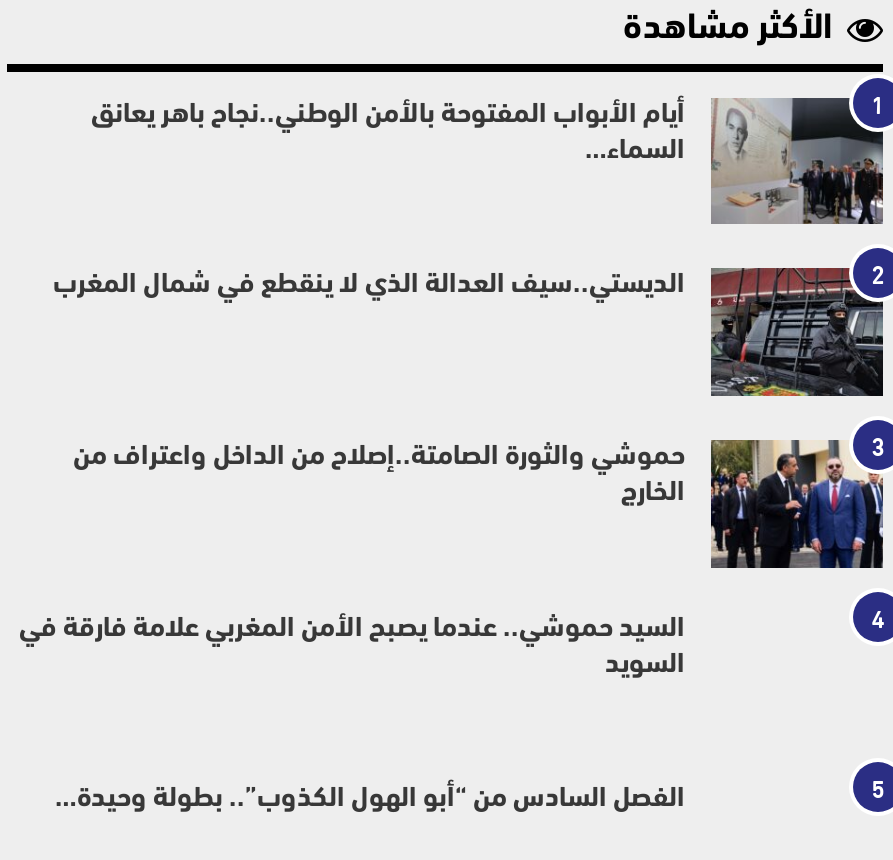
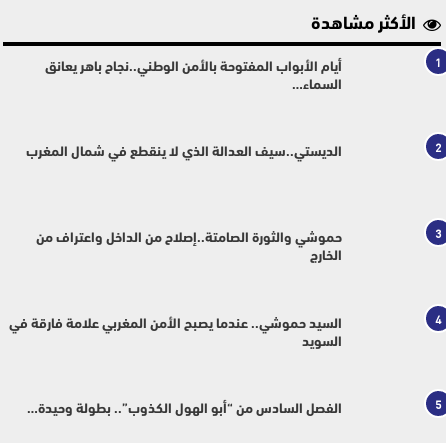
[709,96,885,226] [image] -> none
[709,266,885,398] [image] -> none
[709,438,885,570] [image] -> none

